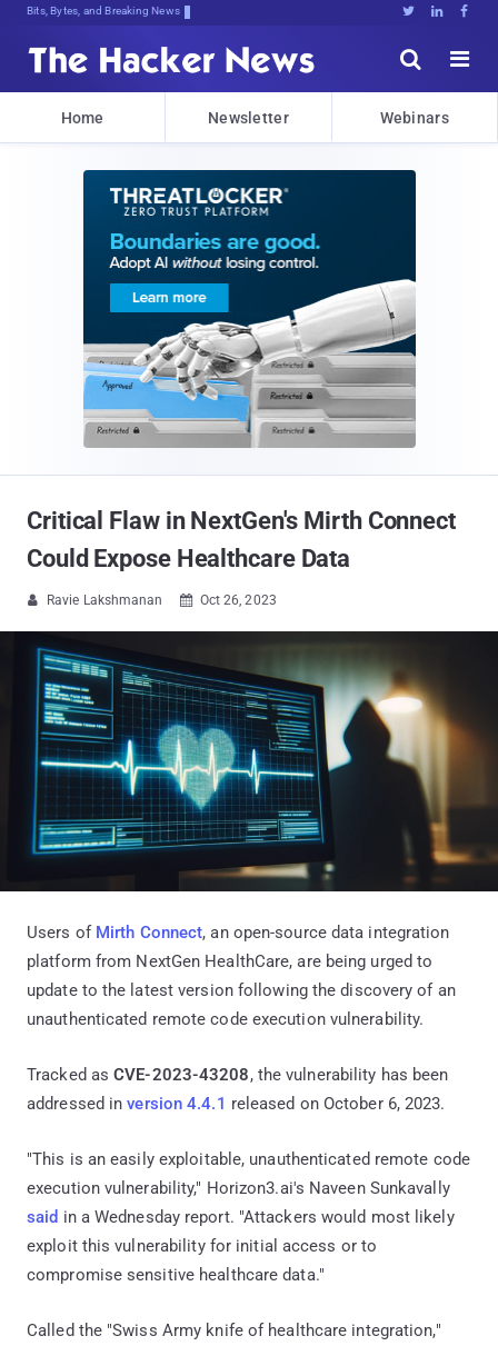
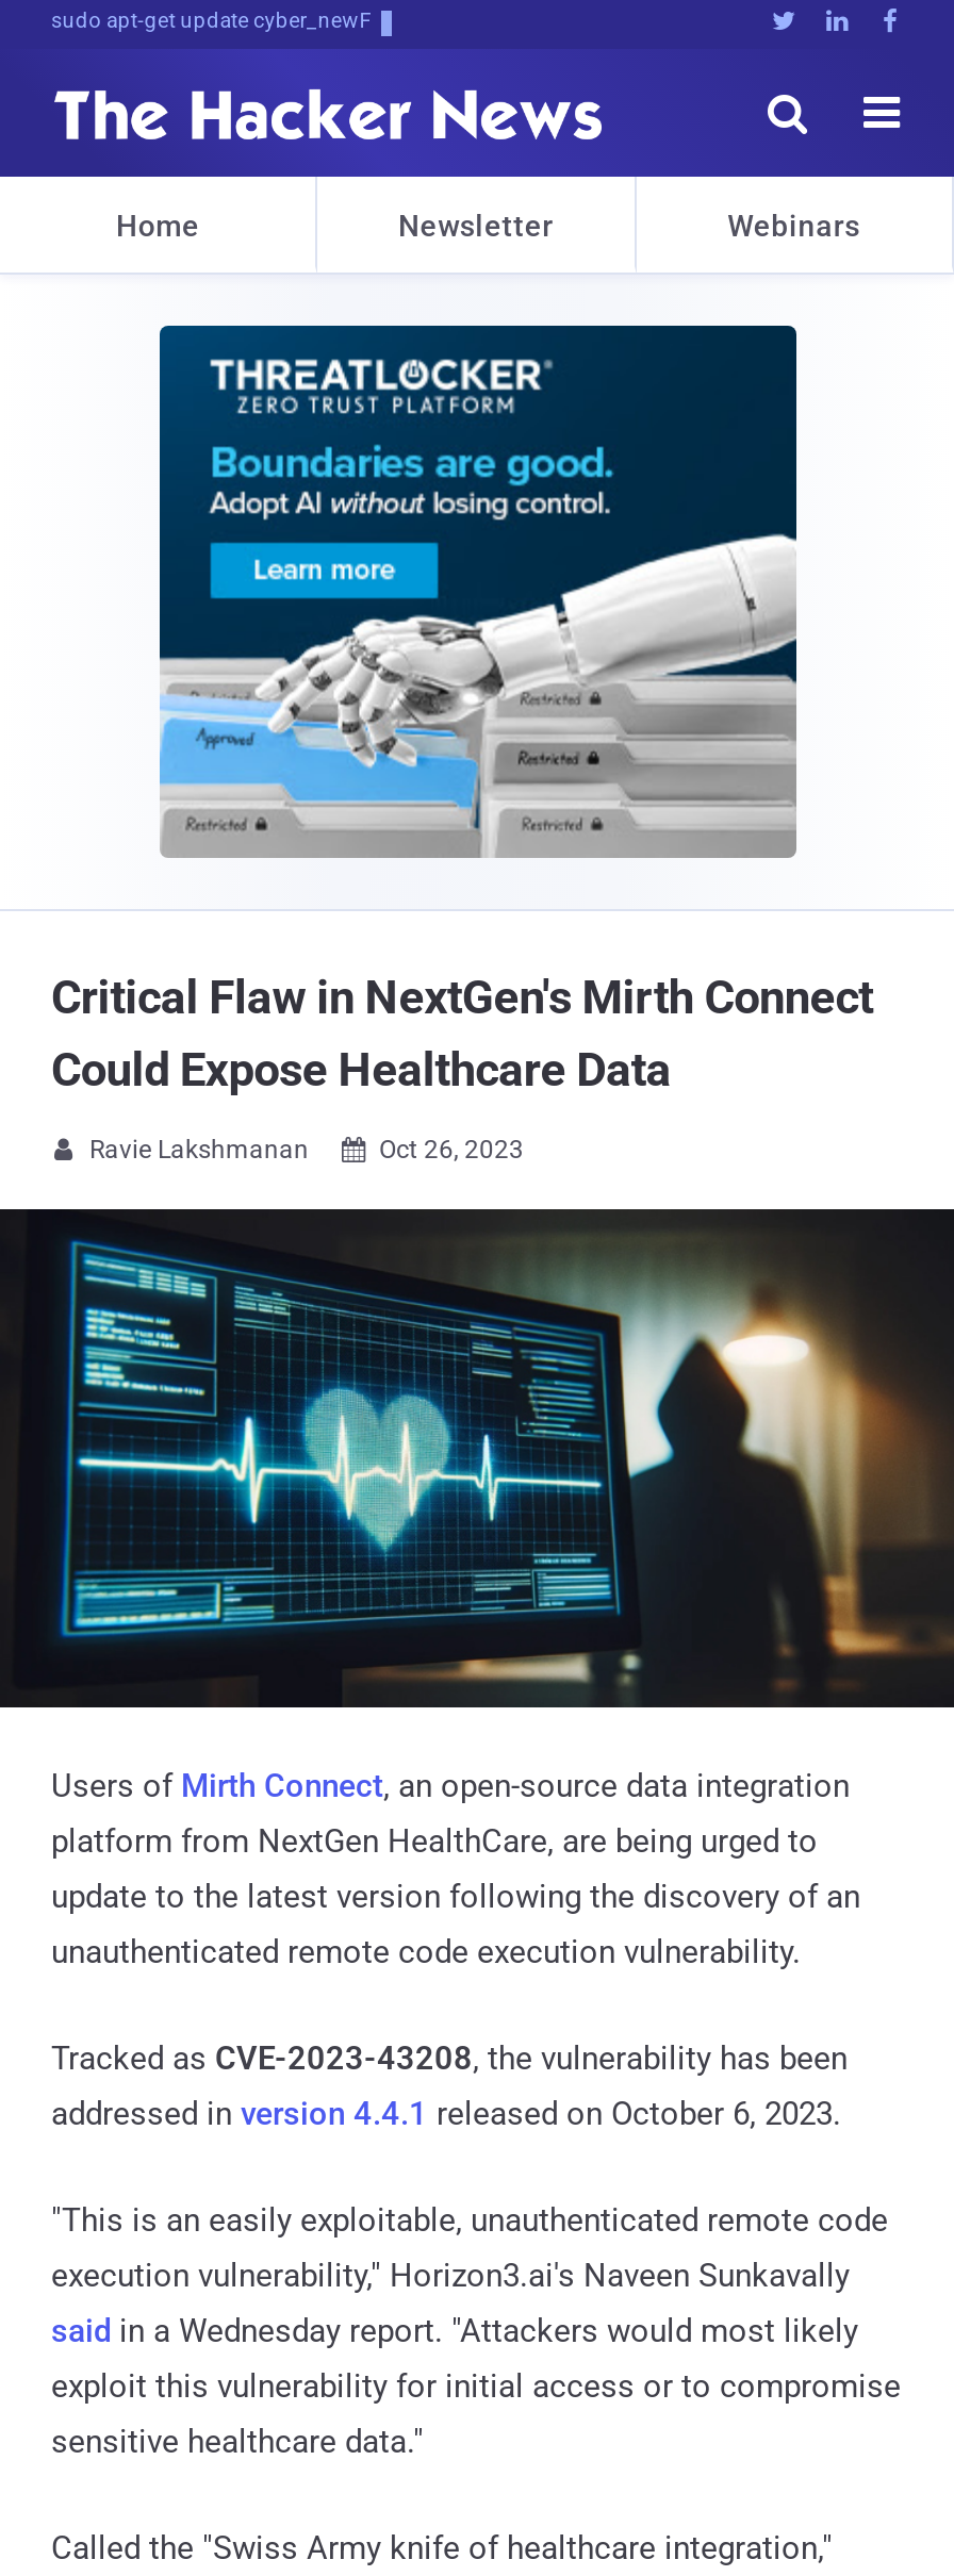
[27,4,180,17] Bits, Bytes, and Breaking News -> [50,9,371,32] sudo apt-get update cyber_news

